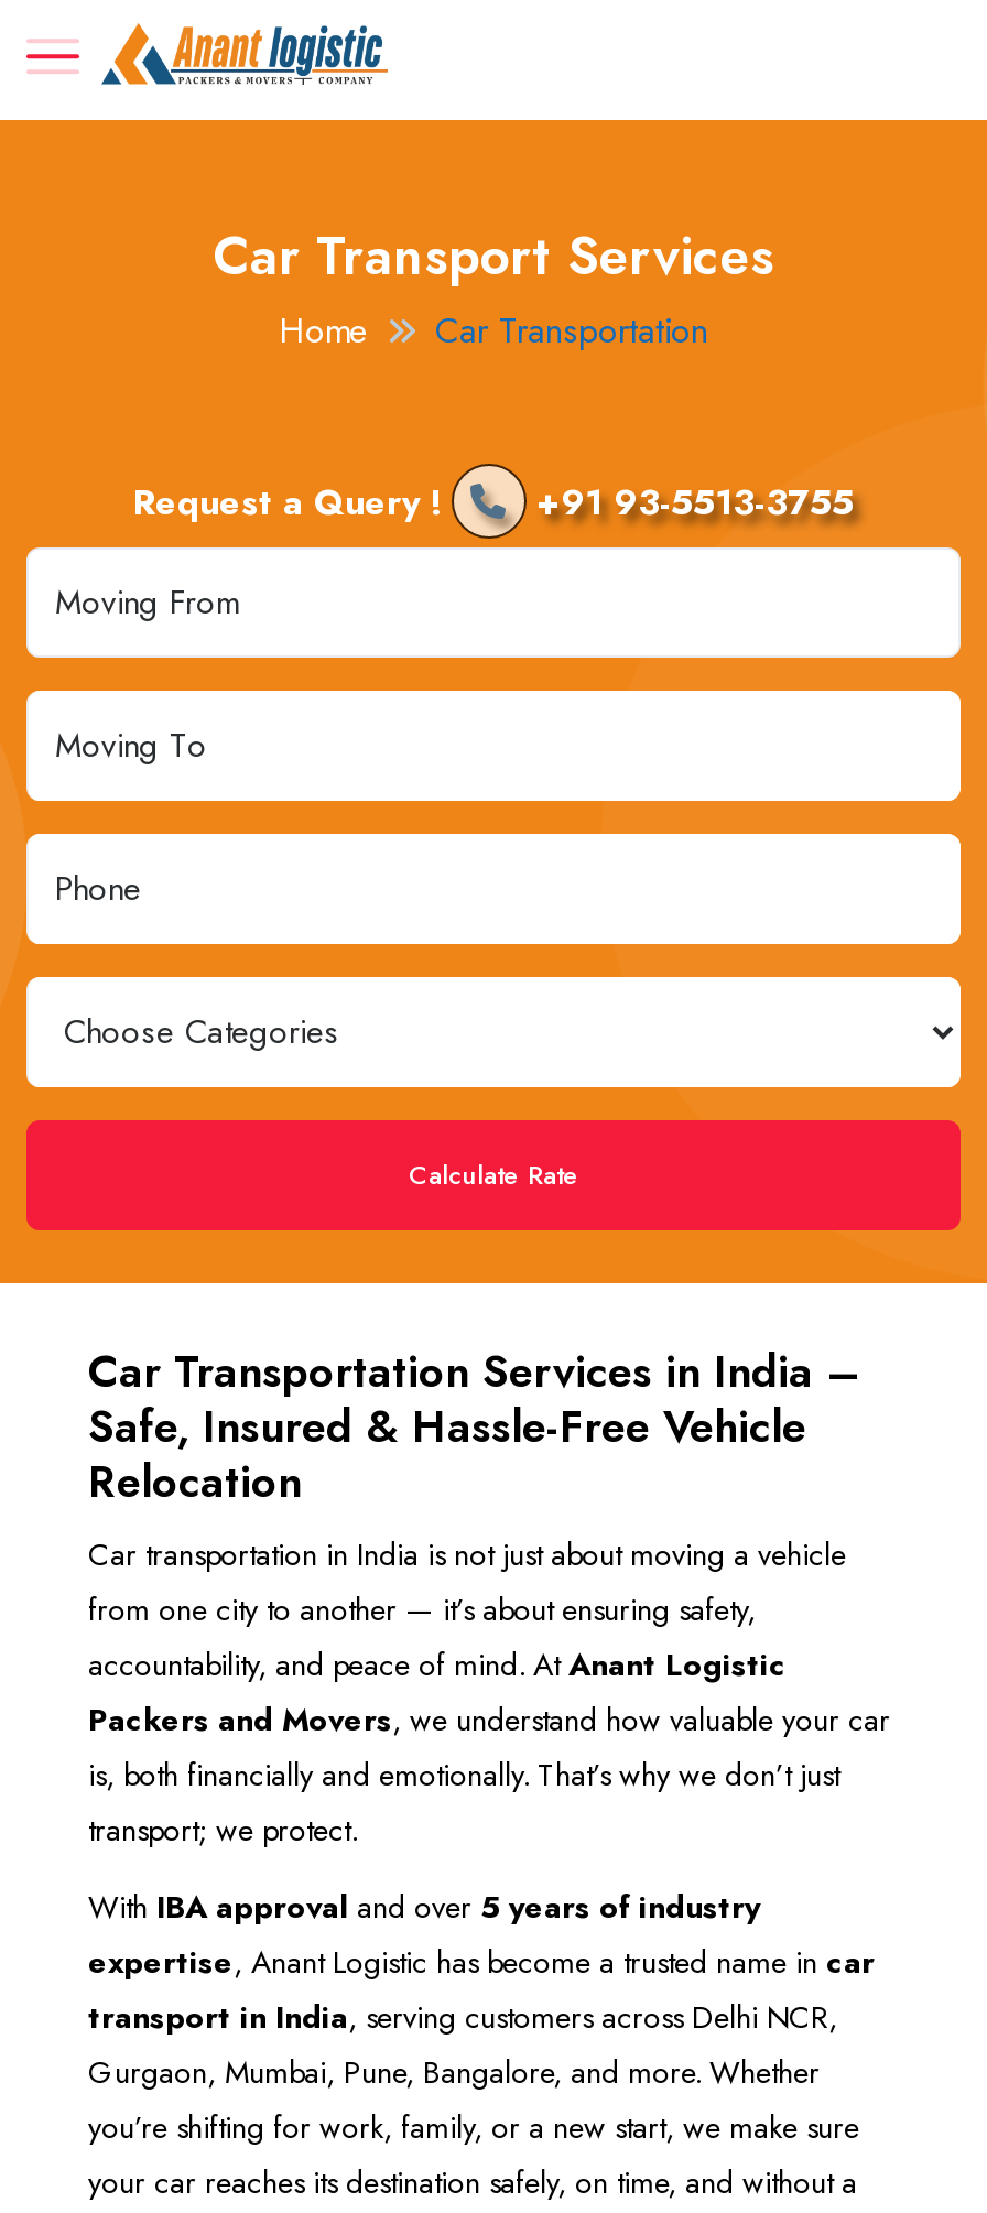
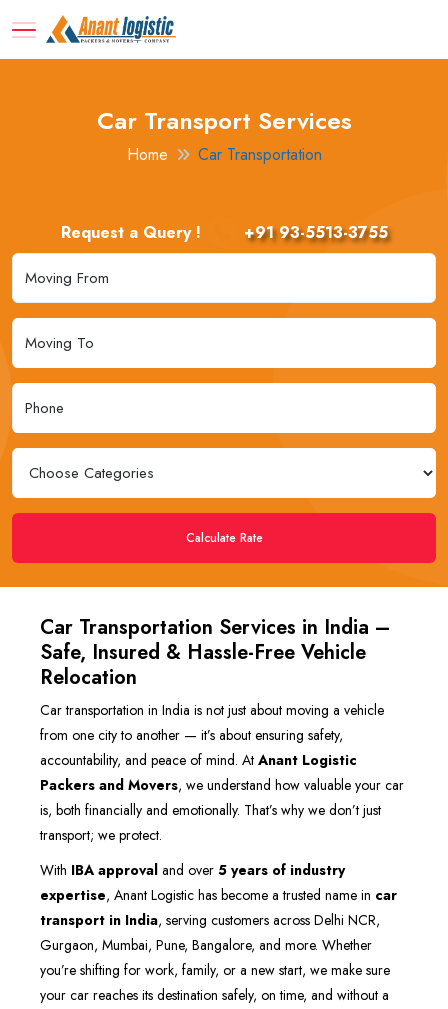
[449,462,529,541] [image] -> none

